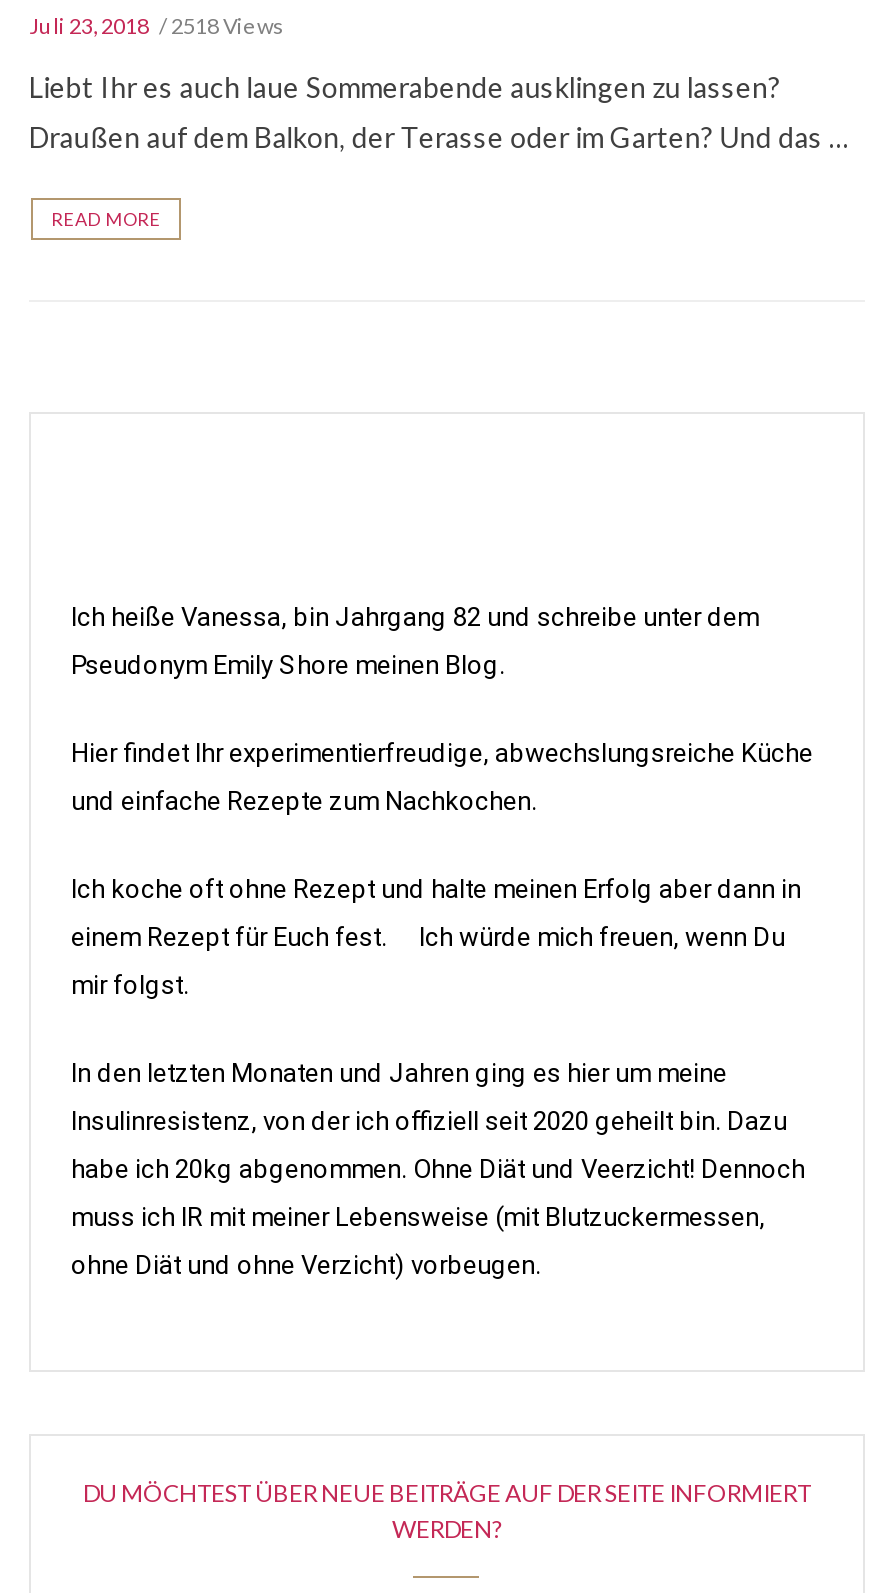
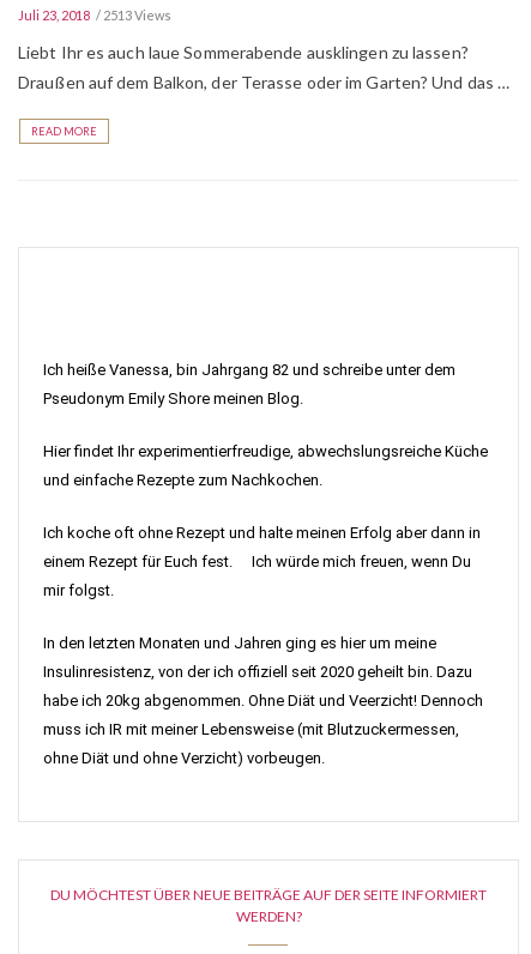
[29,12,285,38] Juli 23, 2018 2518 Views -> [18,7,171,23] Juli 23, 2018 2513 Views

